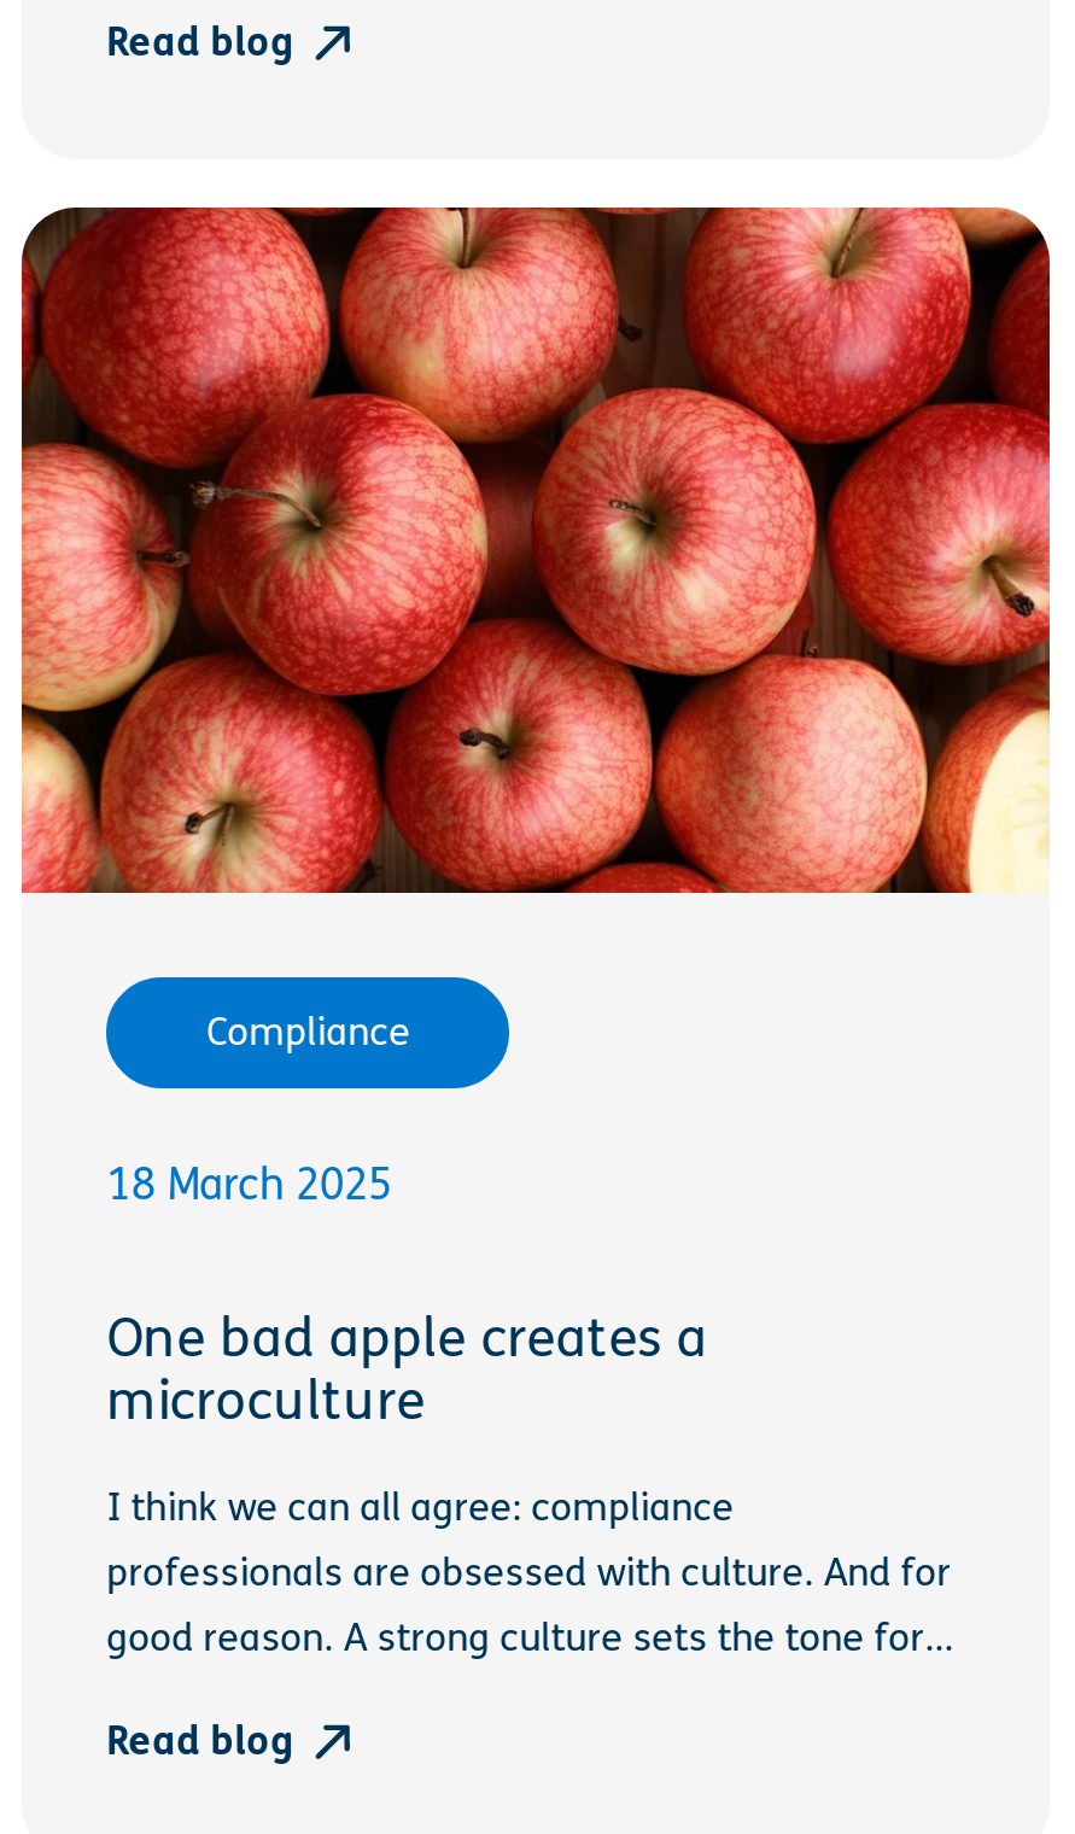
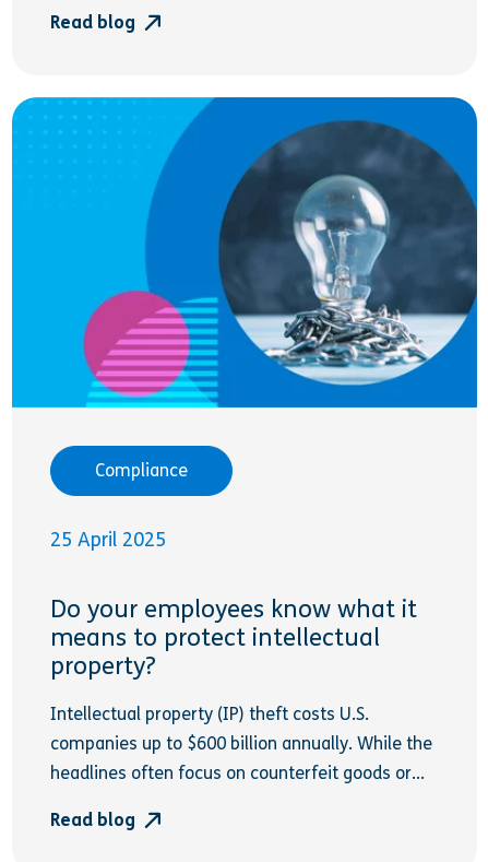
[19,205,1052,895] [image] -> [11,96,478,409] [image]
[107,1158,391,1211] 18 March 2025 -> [50,527,166,551] 25 April 2025
[107,1308,707,1434] One bad apple creates a | microculture -> [50,596,417,681] Do your employees know what it | means to protect intellectual | property?
[107,1483,954,1659] I think we can all agree: compliance | professionals are obsessed with culture. And for | good reason. A strong culture sets the tone for... -> [50,703,433,783] Intellectual property (IP) theft costs U.S. | companies up to $600 billion annually. While the | headlines often focus on counterfeit goods or...

